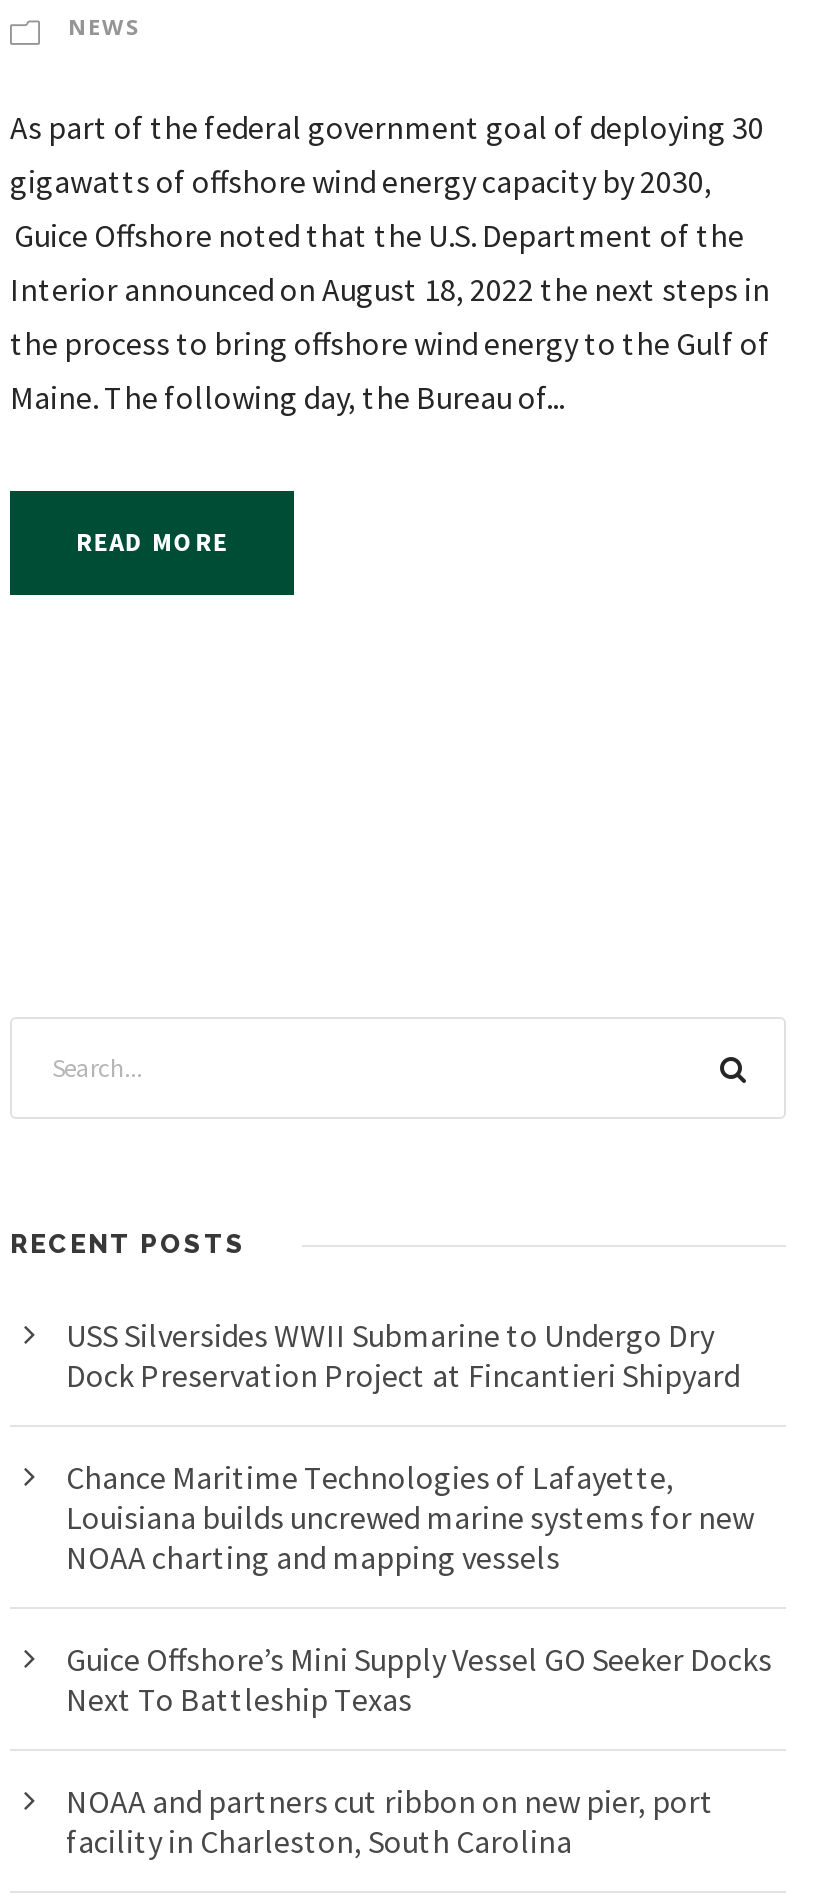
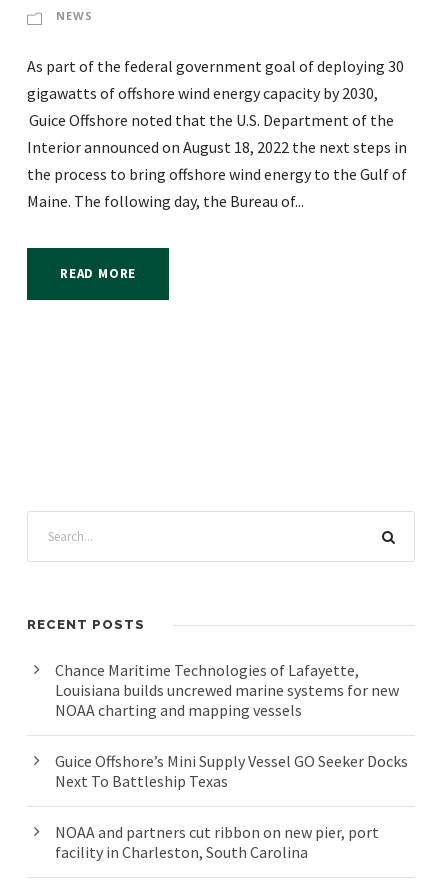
[66,1315,740,1395] USS Silversides WWII Submarine to Undergo Dry | Dock Preservation Project at Fincantieri Shipyard -> none

